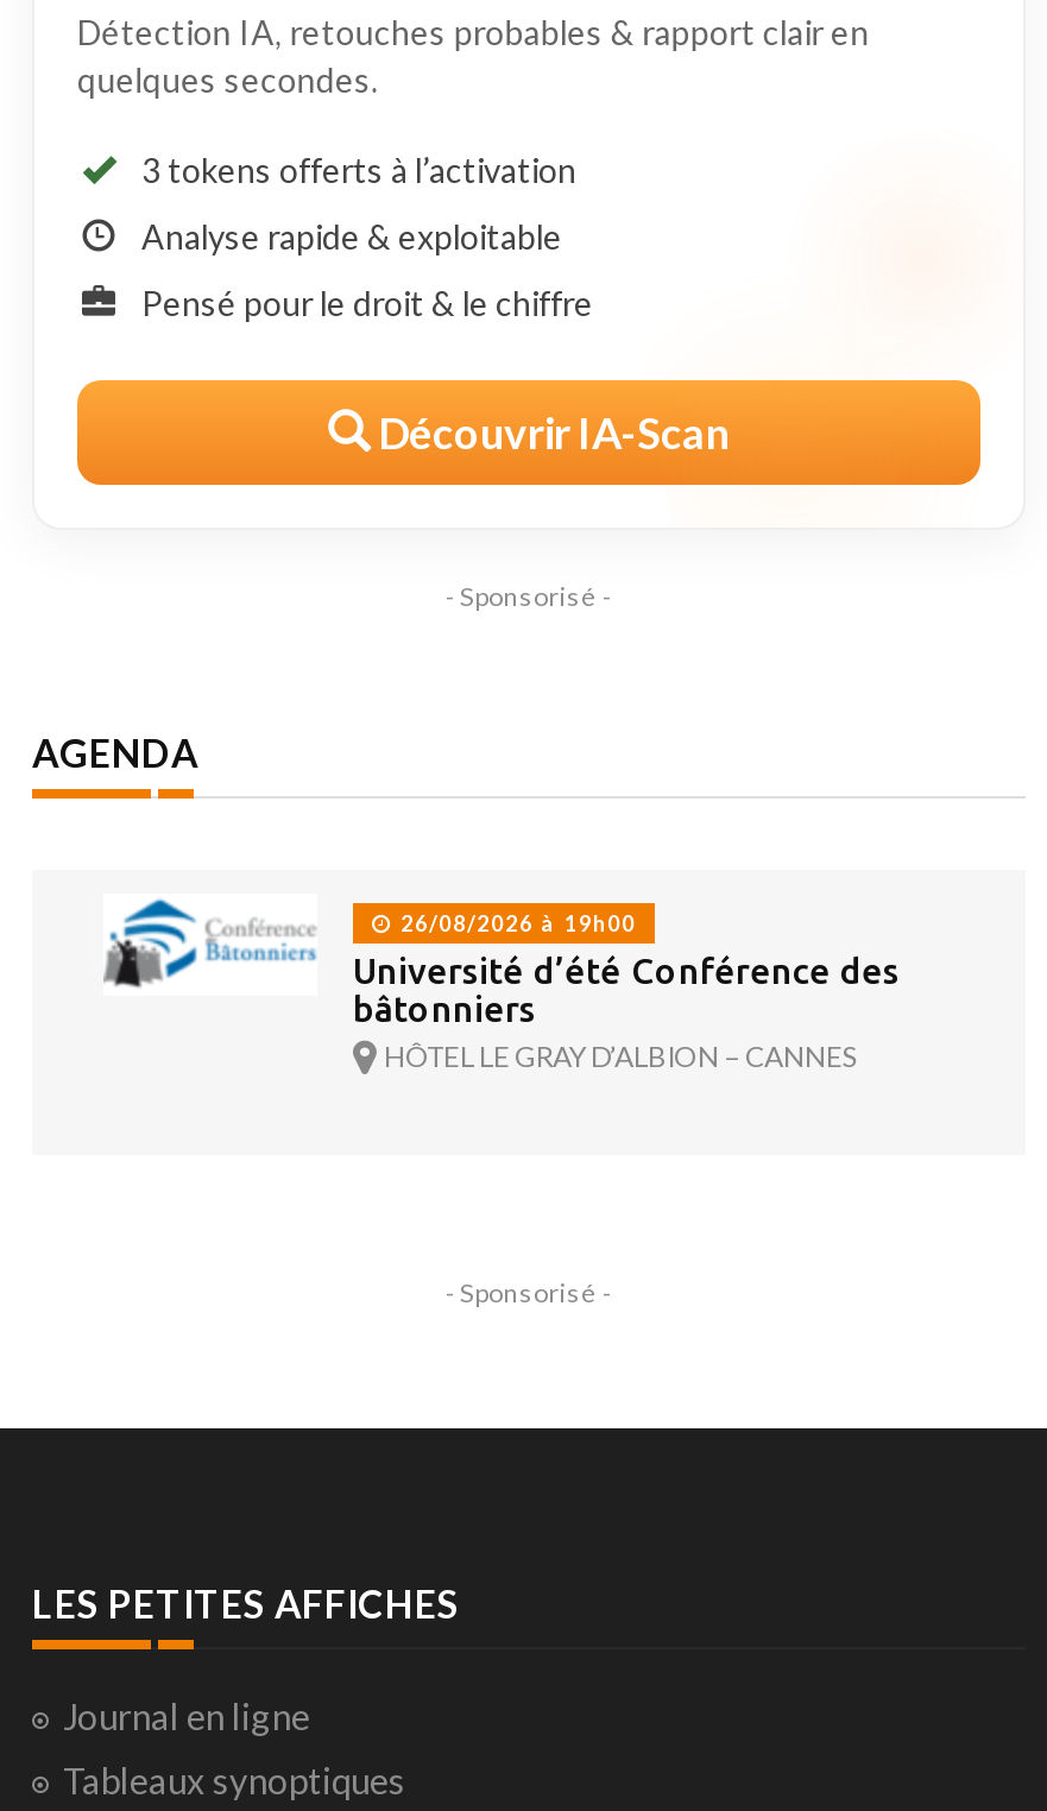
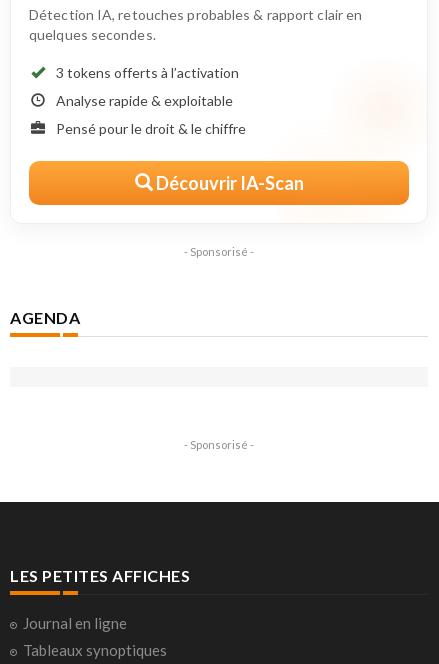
[103,898,900,1075] [image] | 26/08/2026 à 19h00 | Université d’été Conférence des | bâtonniers | HÔTEL LE GRAY D’ALBION – CANNES -> none

